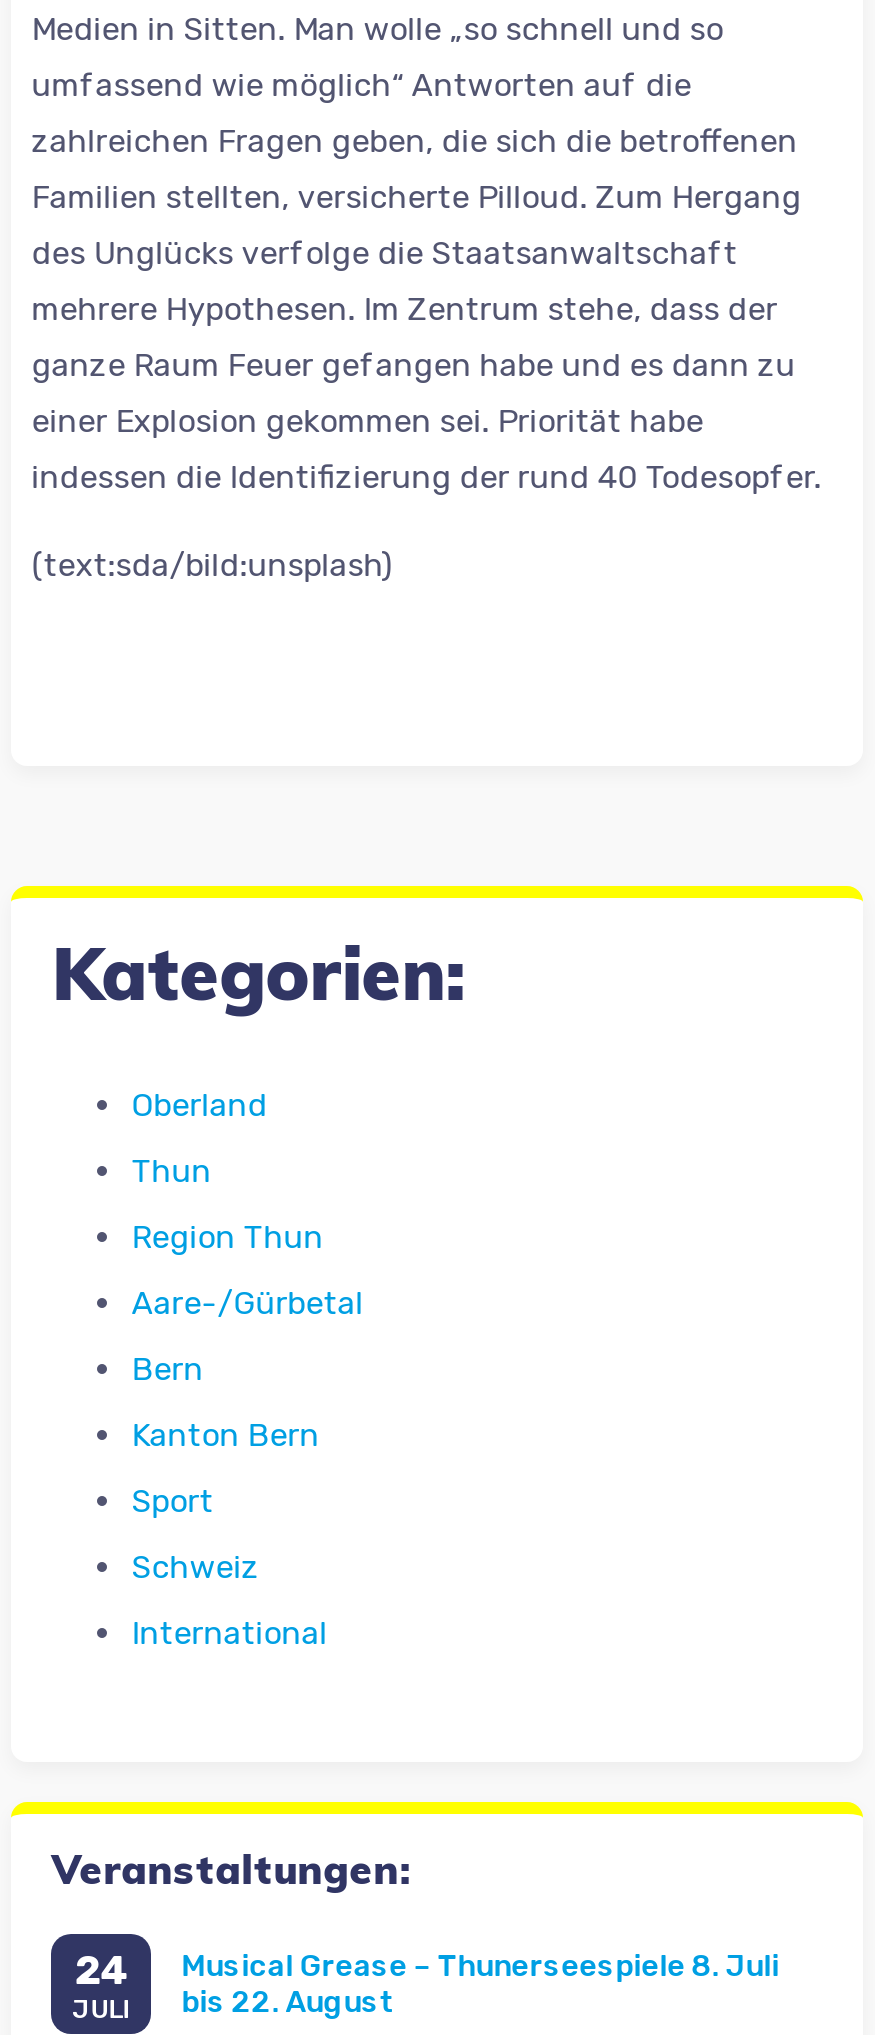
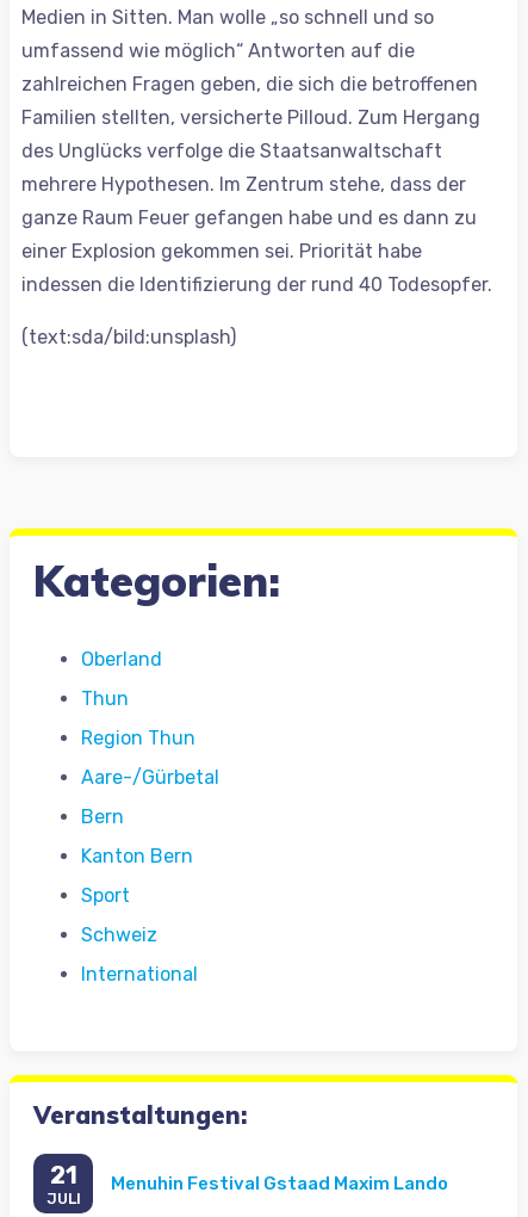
[74,1945,128,1993] 24 -> [50,1160,77,1189] 21
[181,1948,779,2020] Musical Grease – Thunerseespiele 8. Juli | bis 22. August -> [111,1173,448,1194] Menuhin Festival Gstaad Maxim Lando

